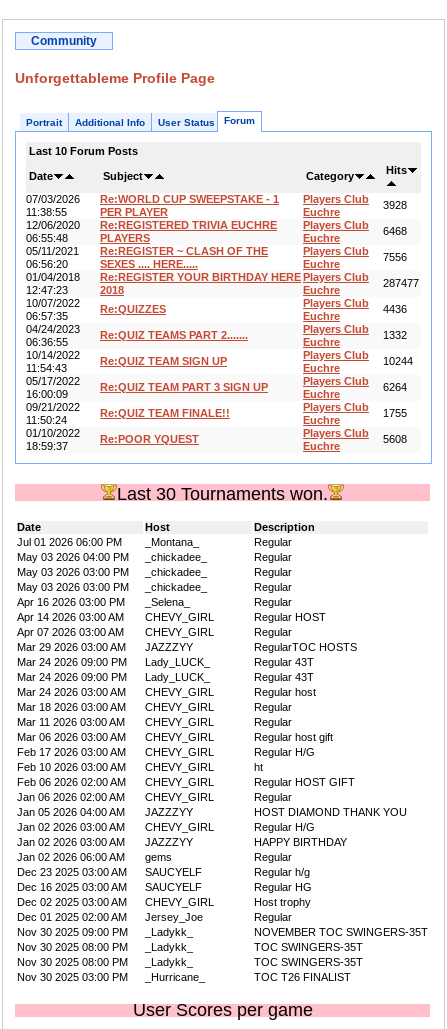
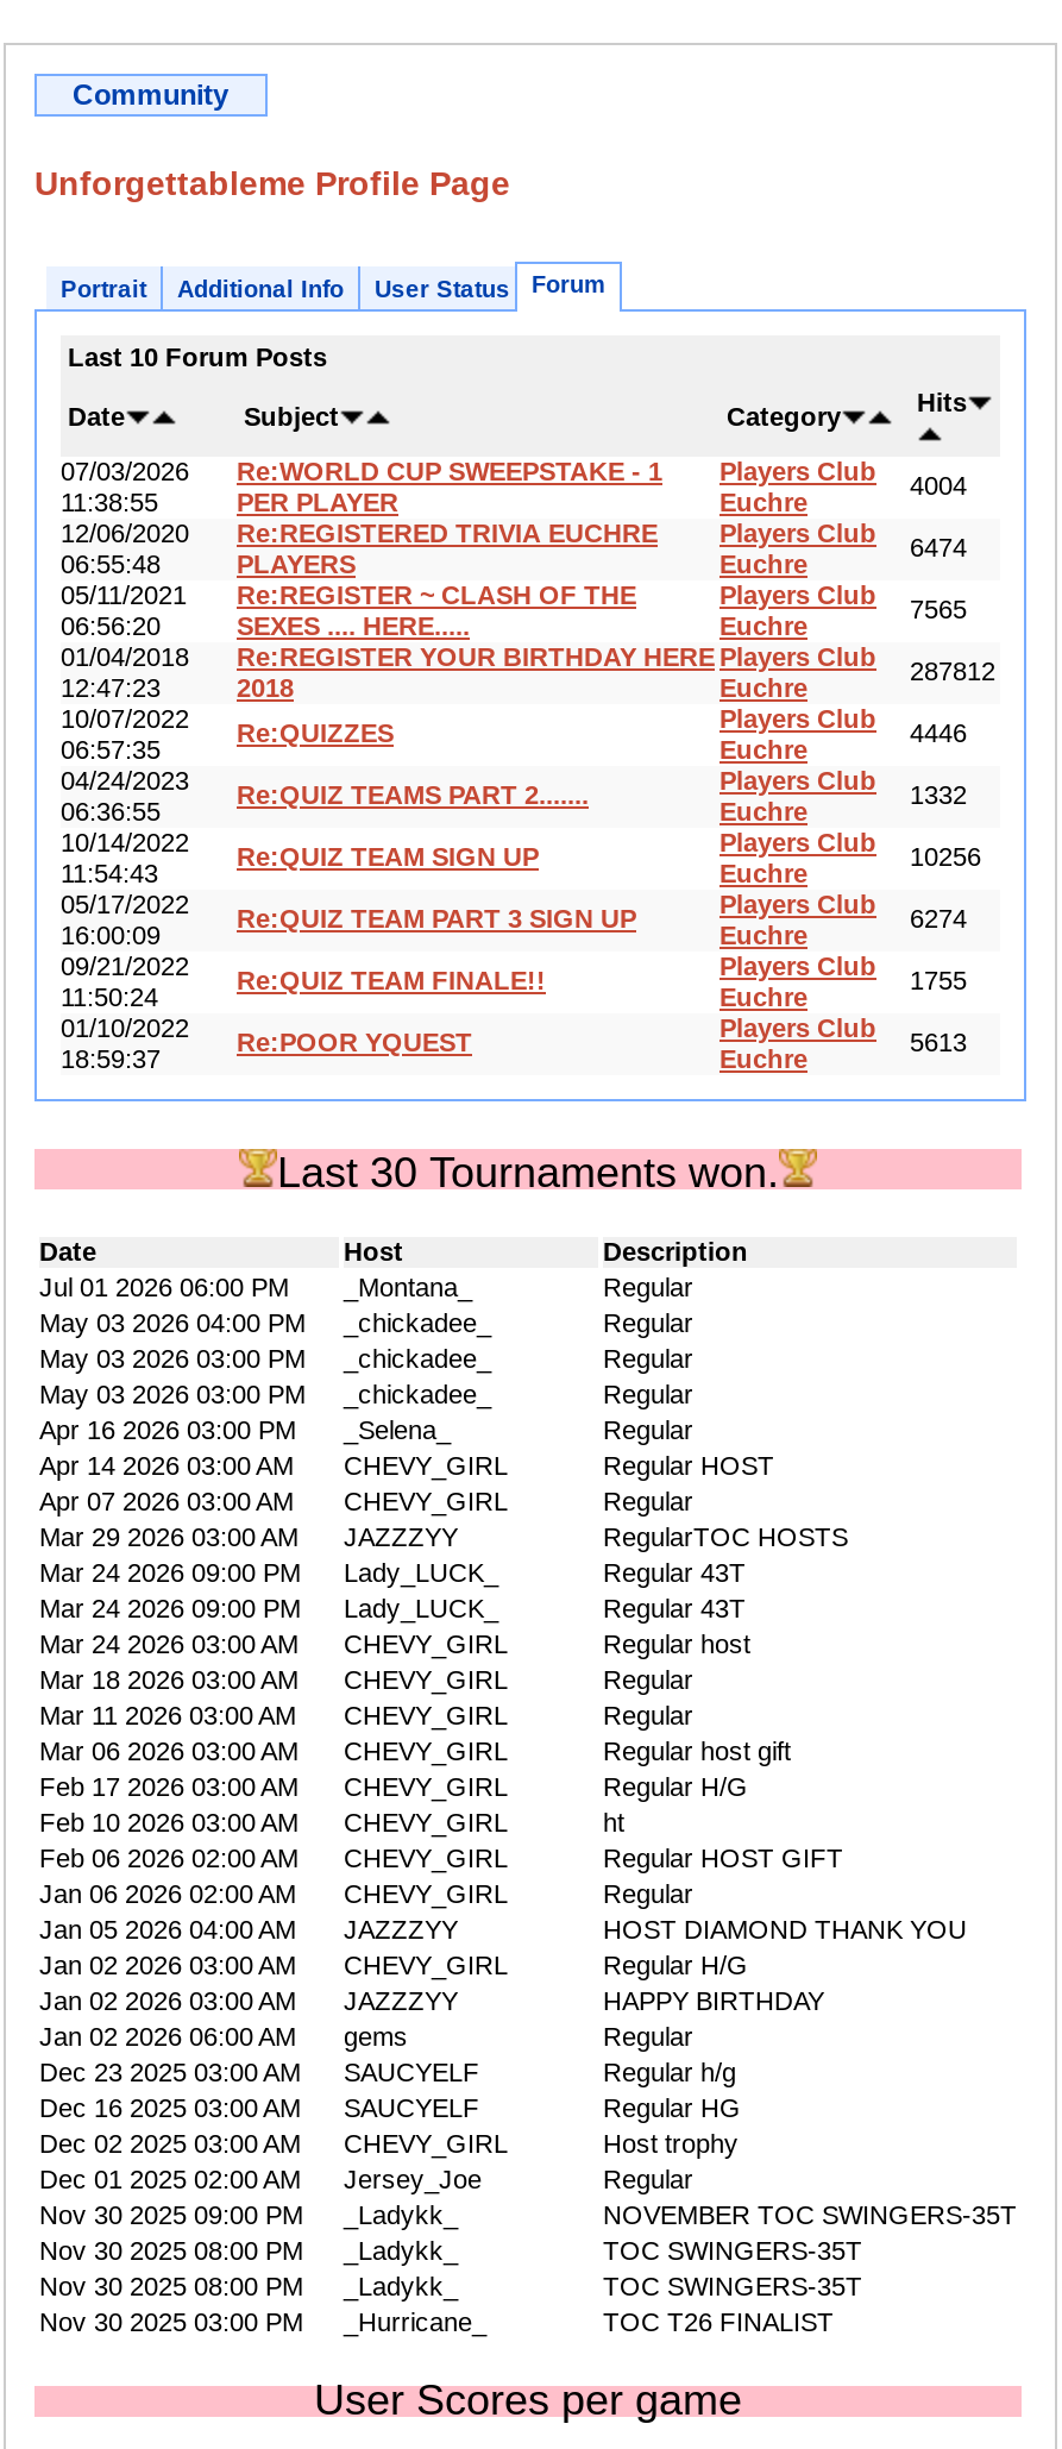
[26,193,407,211] 07/03/2026 Re:WORLD CUP SWEEPSTAKE - 1 Players Club 3928 -> [61,457,967,500] 07/03/2026 Re:WORLD CUP SWEEPSTAKE - 1 Players Club 4004
[303,219,407,237] Players Club 6468 -> [719,519,967,561] Players Club 6474
[303,245,407,263] Players Club 7556 -> [719,580,967,623] Players Club 7565
[26,271,419,289] 01/04/2018 Re:REGISTER YOUR BIRTHDAY HERE Players Club 287477 -> [61,642,995,685] 01/04/2018 Re:REGISTER YOUR BIRTHDAY HERE Players Club 287812
[303,297,407,315] Players Club 4436 -> [719,704,967,747] Players Club 4446
[303,349,413,367] Players Club 10244 -> [719,828,981,871] Players Club 10256
[303,375,407,393] Players Club 6264 -> [719,890,967,932] Players Club 6274
[303,427,407,445] Players Club 5608 -> [719,1013,967,1056] Players Club 5613

